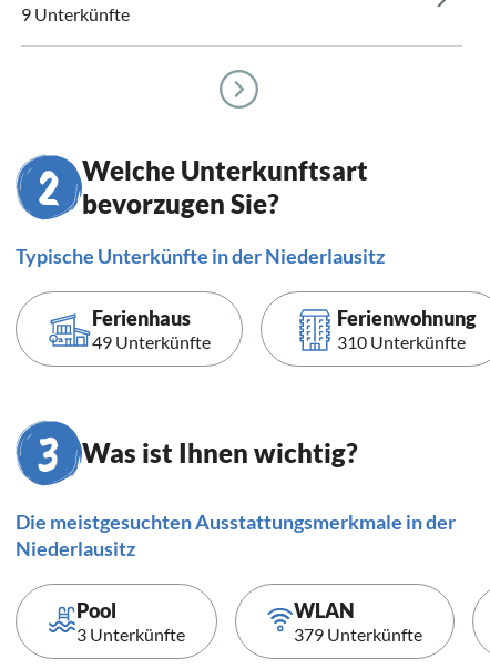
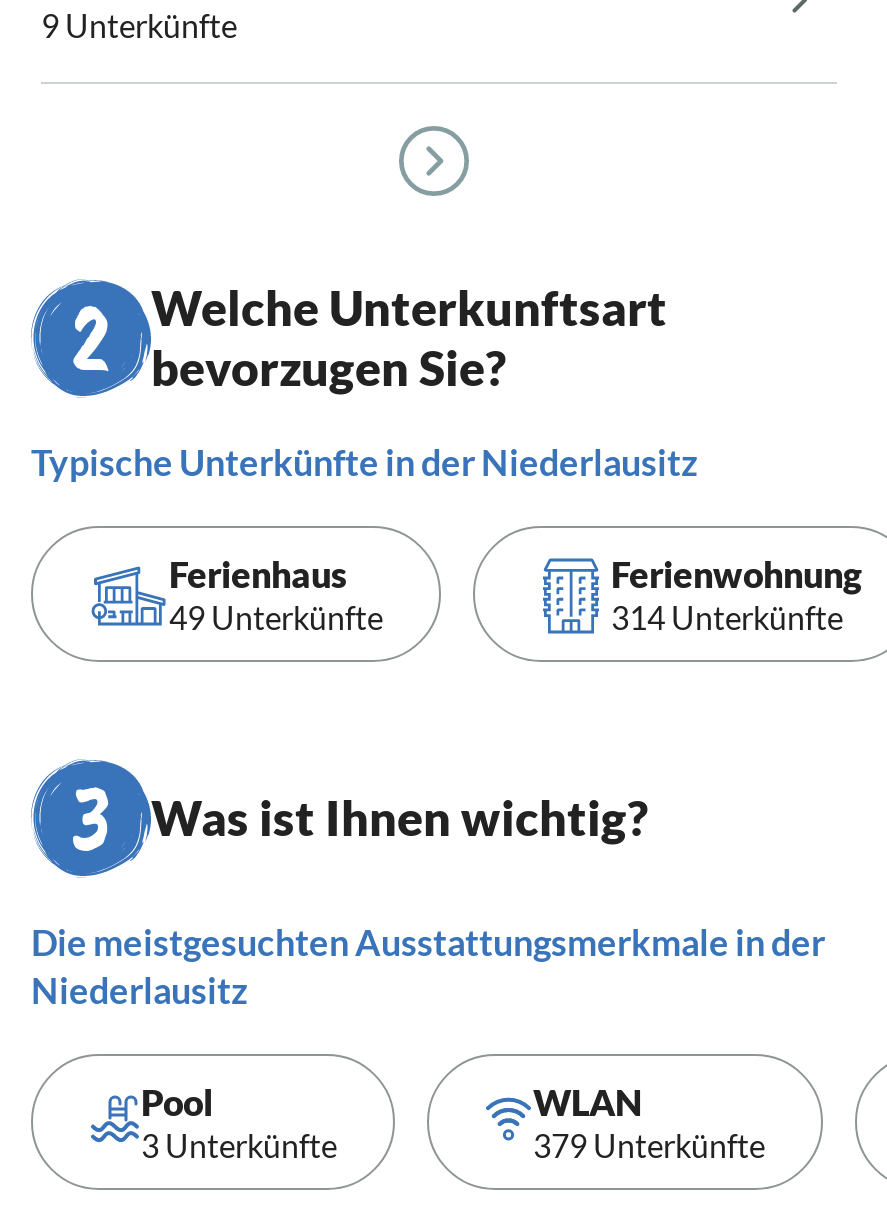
[337,332,466,353] 310 Unterkünfte -> [611,599,843,637] 314 Unterkünfte

